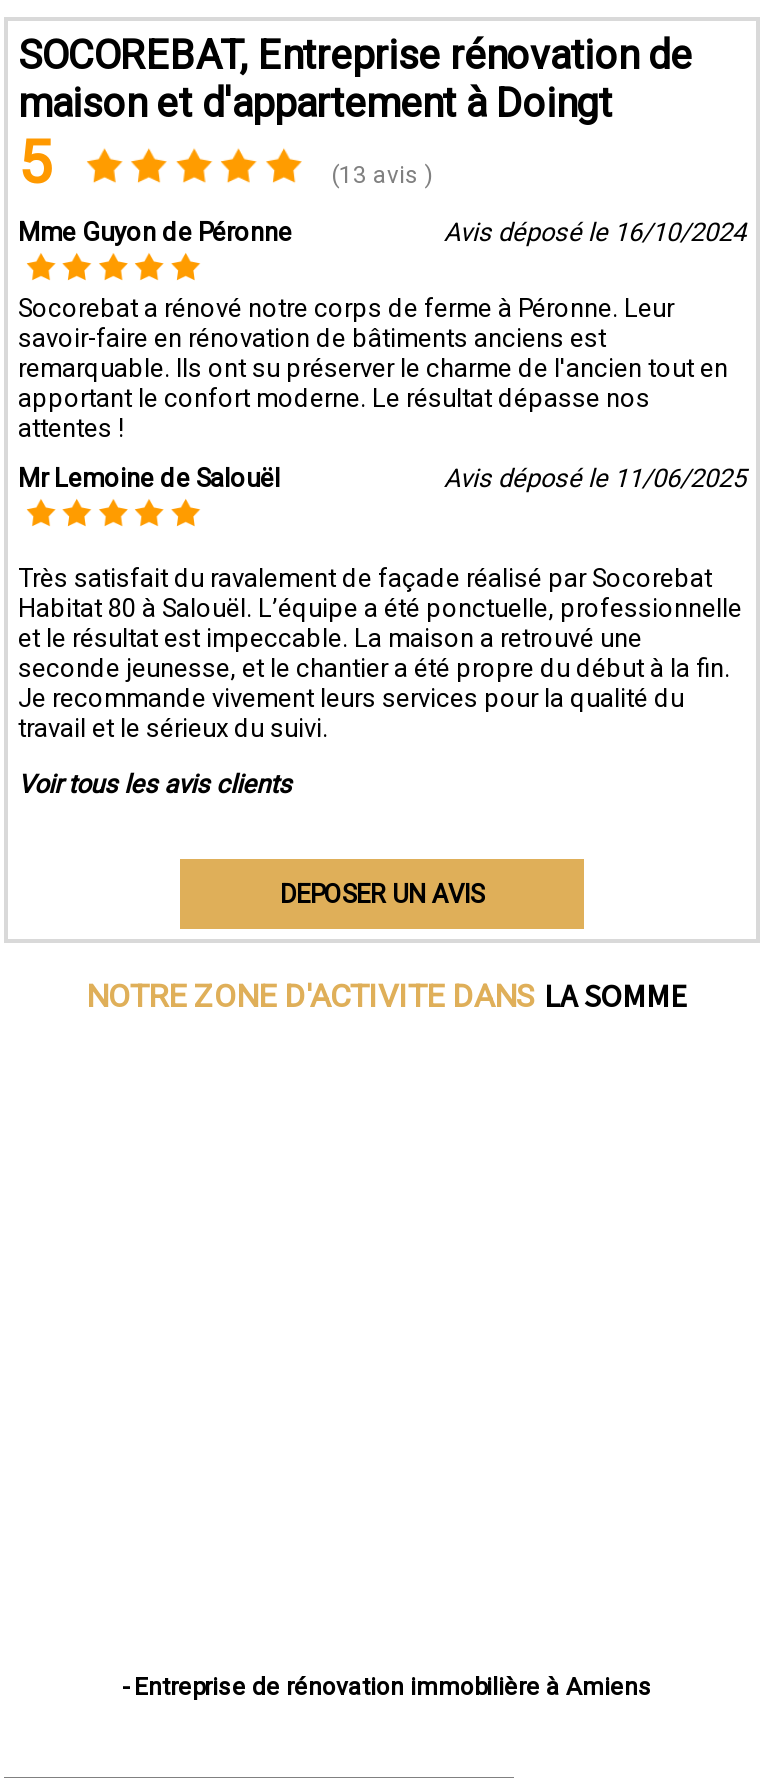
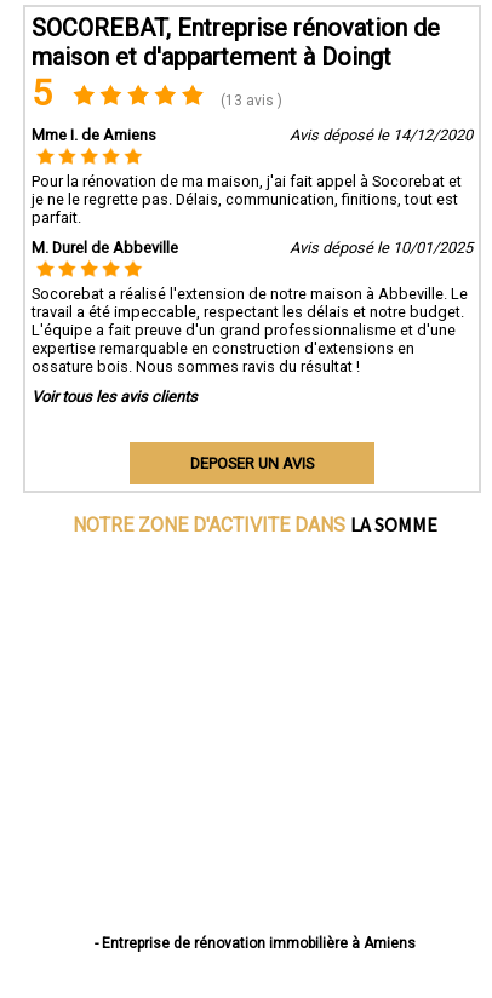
[18,216,746,246] Mme Guyon de Péronne | Avis déposé le 16/10/2024 -> [32,125,472,144] Mme I. de Amiens | Avis déposé le 14/12/2020
[18,292,728,442] Socorebat a rénové notre corps de ferme à Péronne. Leur | savoir-faire en rénovation de bâtiments anciens est | remarquable. Ils ont su préserver le charme de l'ancien tout en | apportant le confort moderne. Le résultat dépasse nos | attentes ! -> [32,171,462,226] Pour la rénovation de ma maison, j'ai fait appel à Socorebat et | je ne le regrette pas. Délais, communication, finitions, tout est | parfait.
[18,462,746,492] Mr Lemoine de Salouël | Avis déposé le 11/06/2025 -> [32,238,472,256] M. Durel de Abbeville | Avis déposé le 10/01/2025
[18,564,742,744] Très satisfait du ravalement de façade réalisé par Socorebat | Habitat 80 à Salouël. L’équipe a été ponctuelle, professionnelle | et le résultat est impeccable. La maison a retrouvé une | seconde jeunesse, et le chantier a été propre du début à la fin. | Je recommande vivement leurs services pour la qualité du | travail et le sérieux du suivi. -> [32,284,468,375] Socorebat a réalisé l'extension de notre maison à Abbeville. Le | travail a été impeccable, respectant les délais et notre budget. | L'équipe a fait preuve d'un grand professionnalisme et d'une | expertise remarquable en construction d'extensions en | ossature bois. Nous sommes ravis du résultat !

